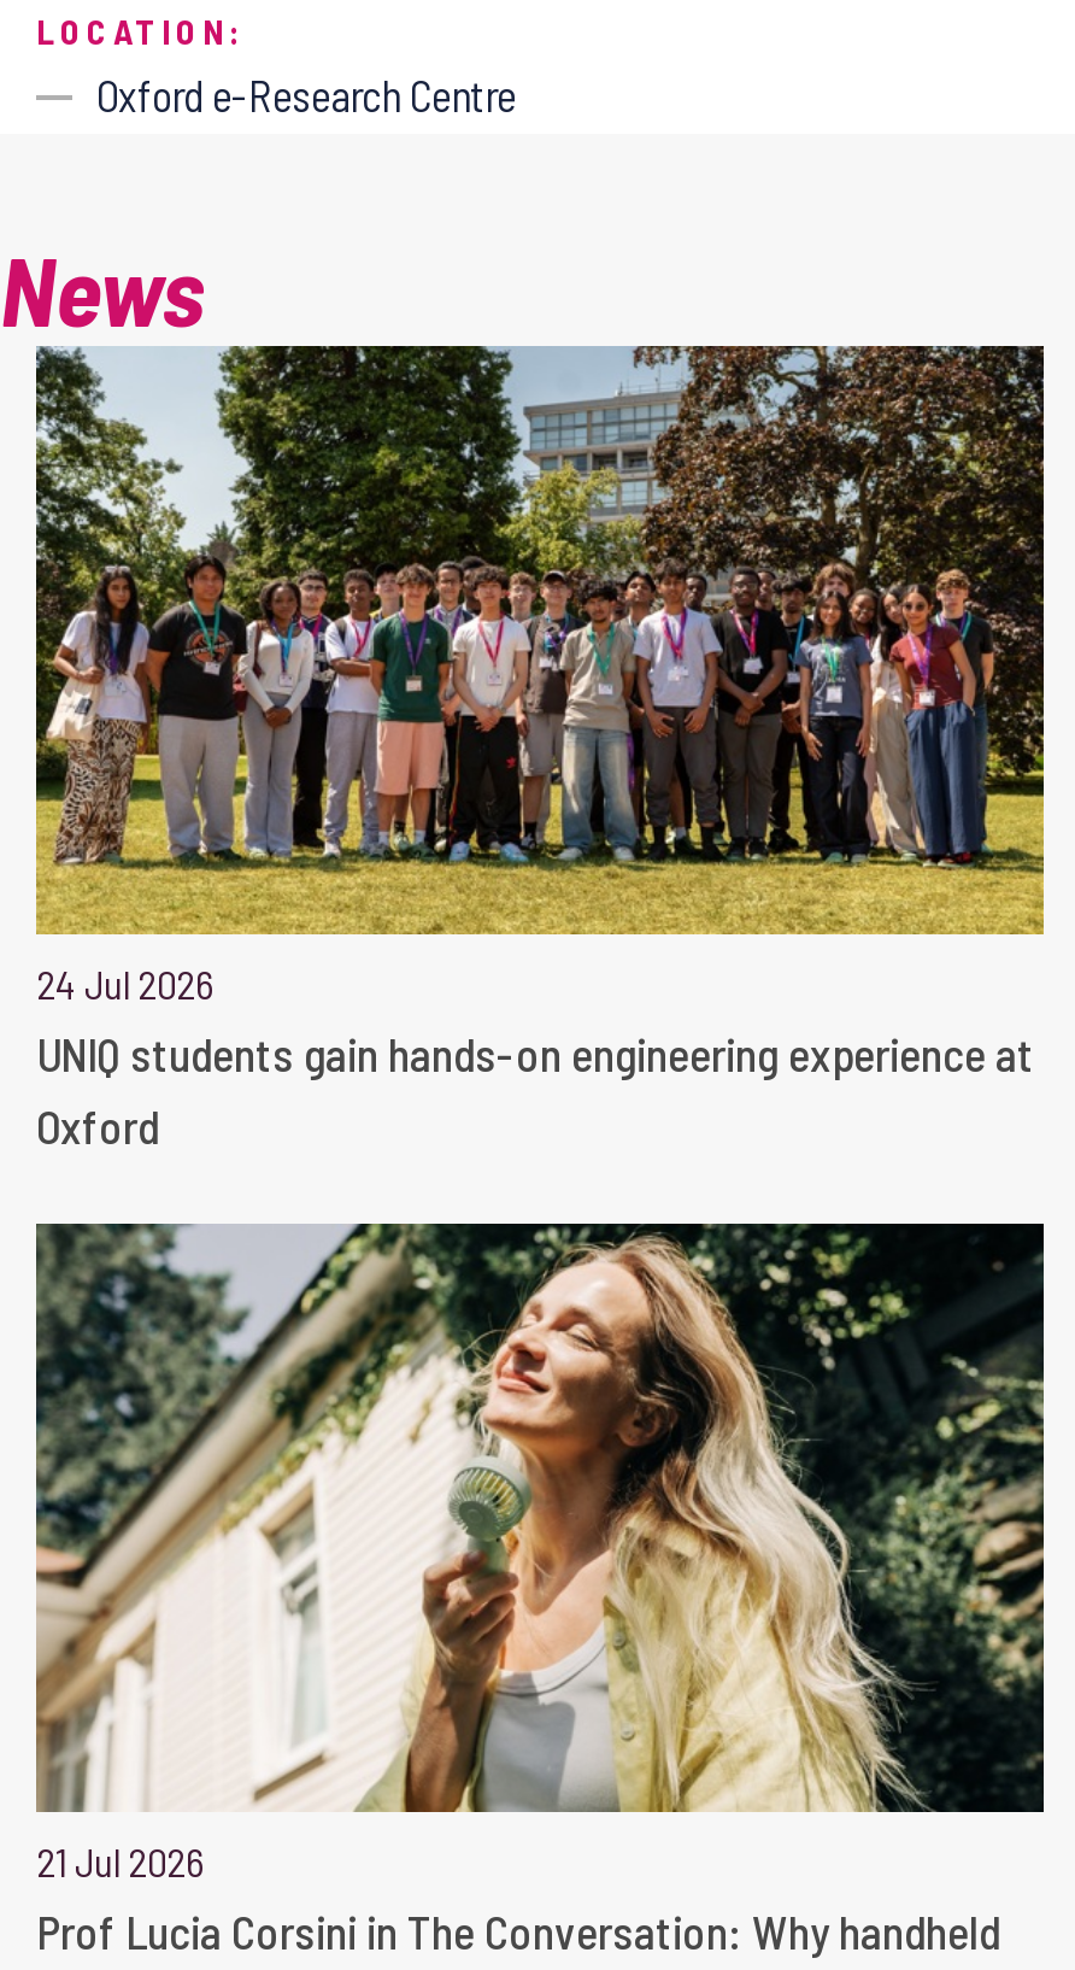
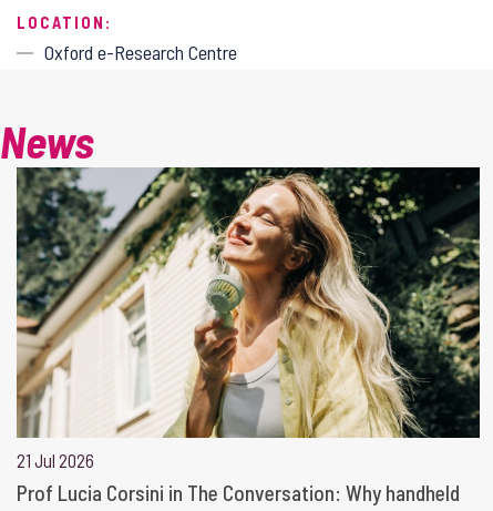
[34,344,1046,1153] [image] | 24 Jul 2026 | UNIQ students gain hands-on engineering experience at | Oxford -> none

